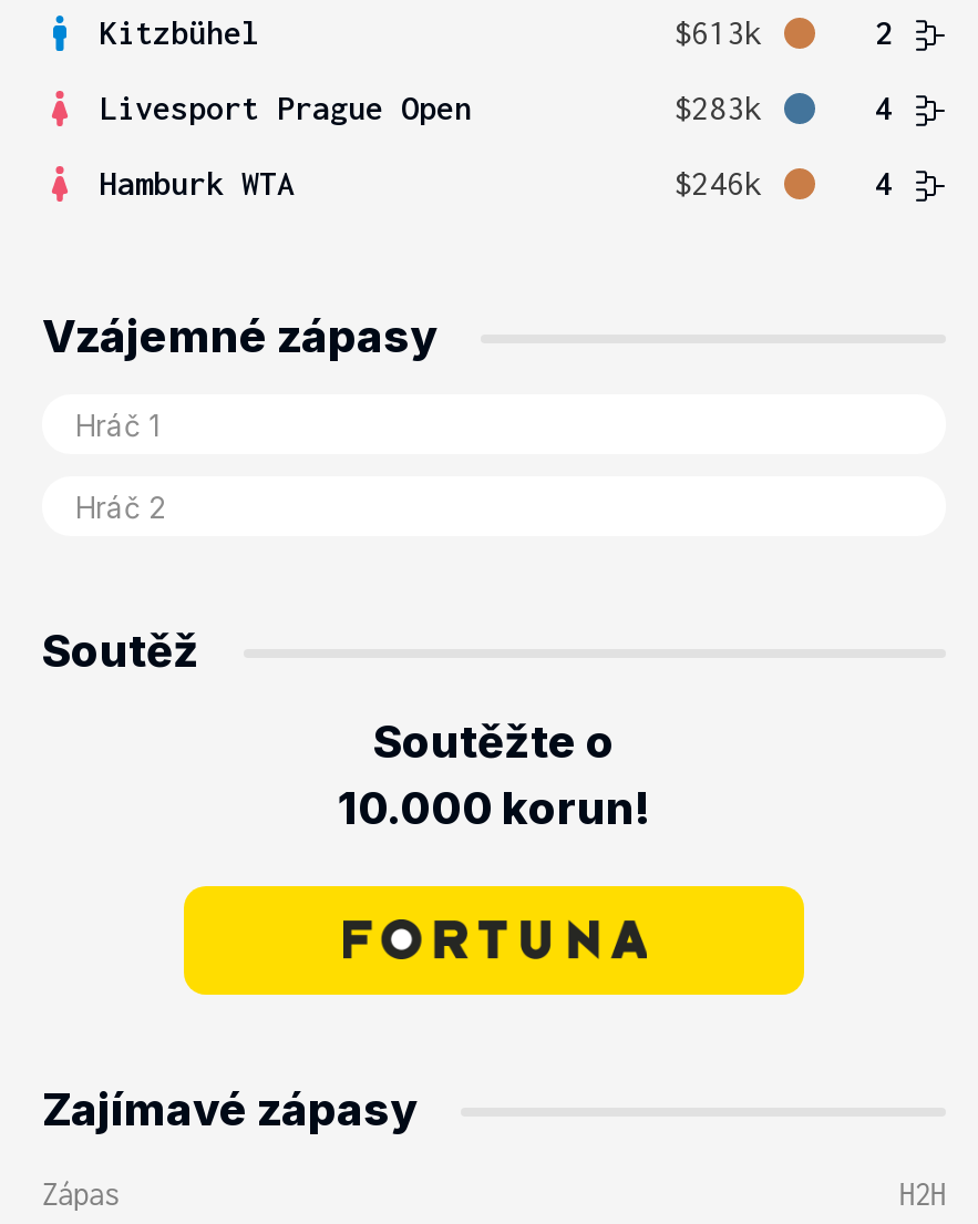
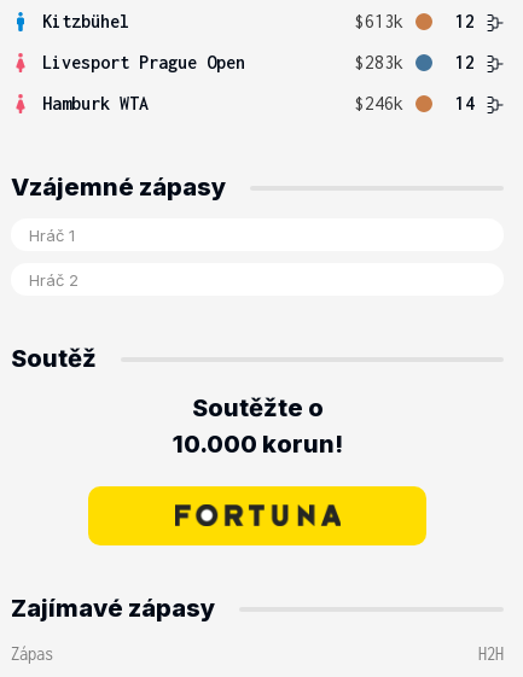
[875,13,893,51] 2 -> [455,11,475,31] 12
[875,89,893,126] 4 -> [455,52,475,72] 12
[875,164,893,202] 4 -> [455,93,475,113] 14

